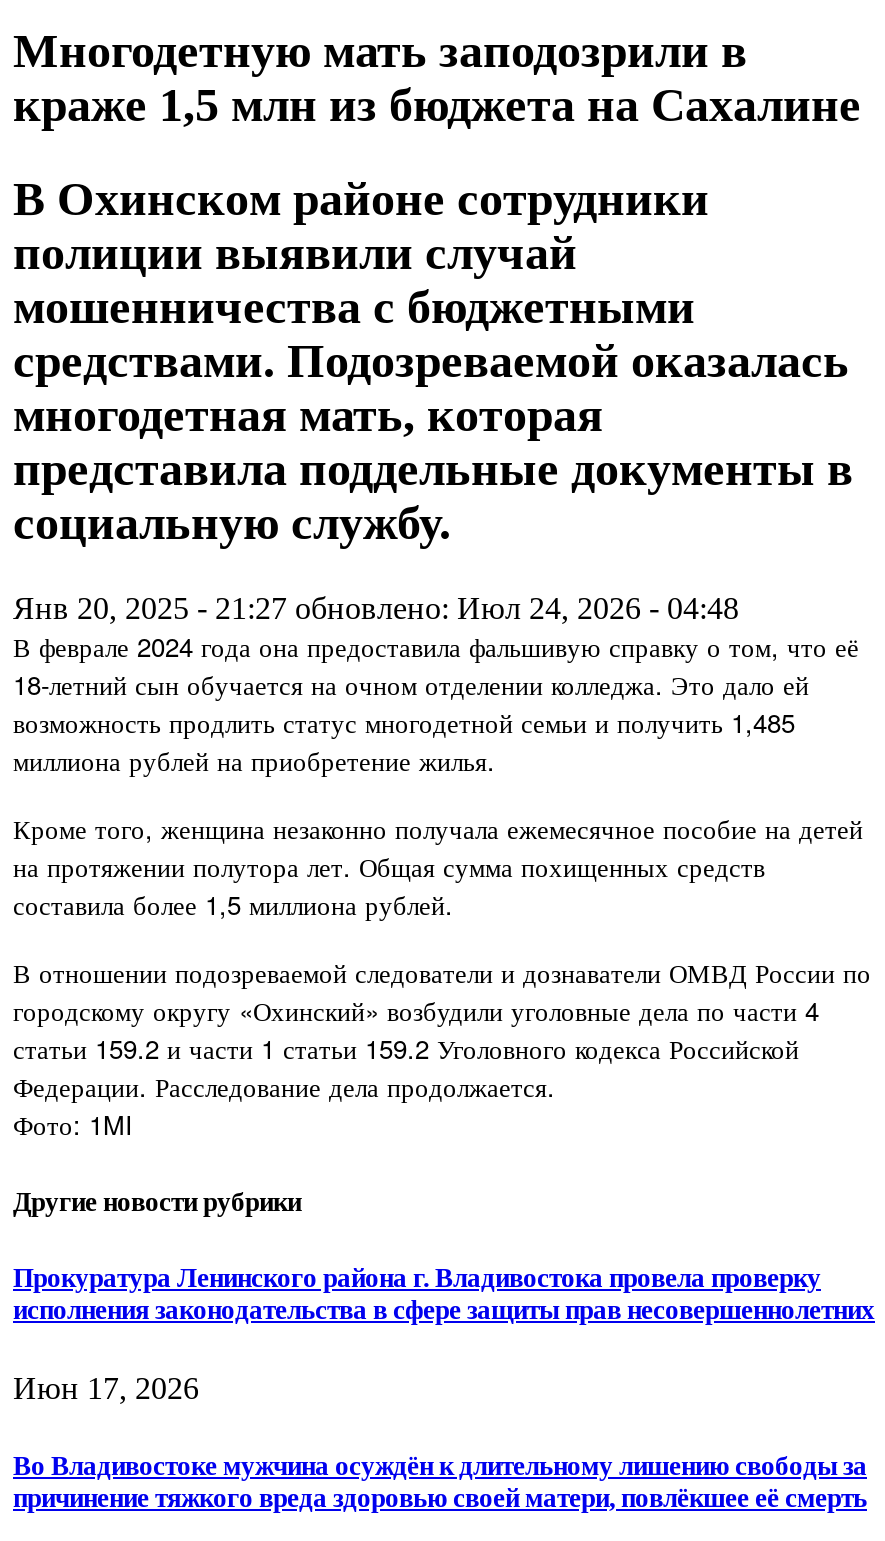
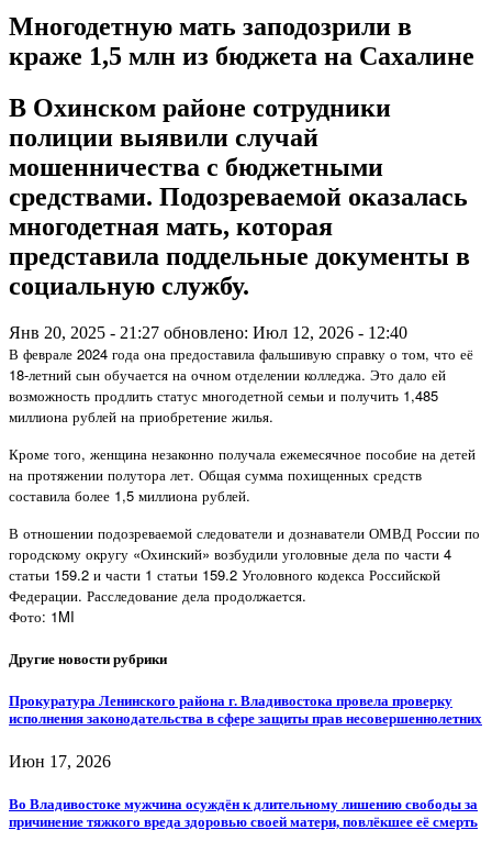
[13,591,739,625] Янв 20, 2025 - 21:27 обновлено: Июл 24, 2026 - 04:48 -> [9,323,407,342] Янв 20, 2025 - 21:27 обновлено: Июл 12, 2026 - 12:40

